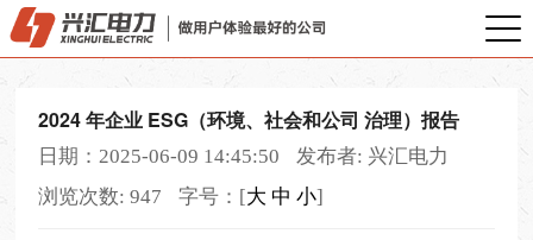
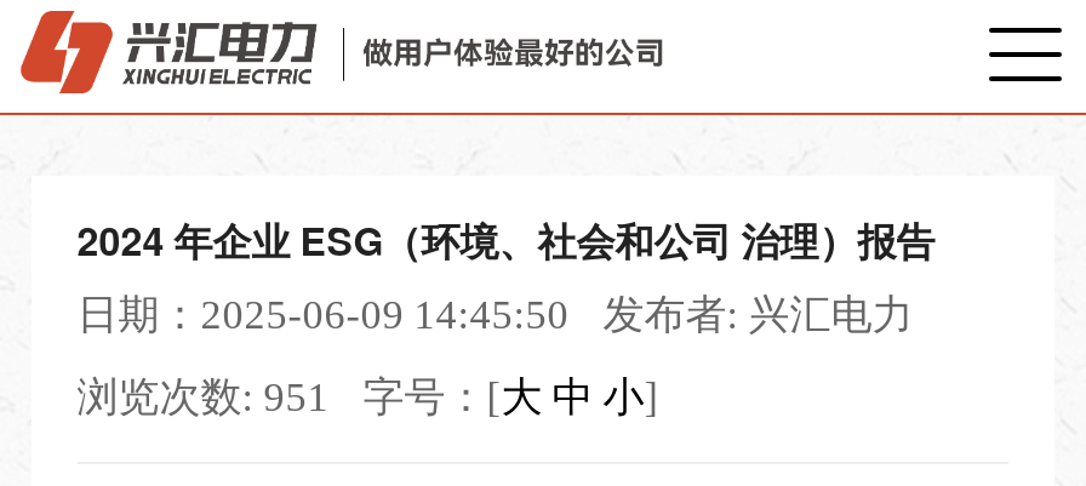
[38,185,323,207] 浏览次数: 947 字号：[大 中 小] -> [77,374,659,420] 浏览次数: 951 字号：[大 中 小]

